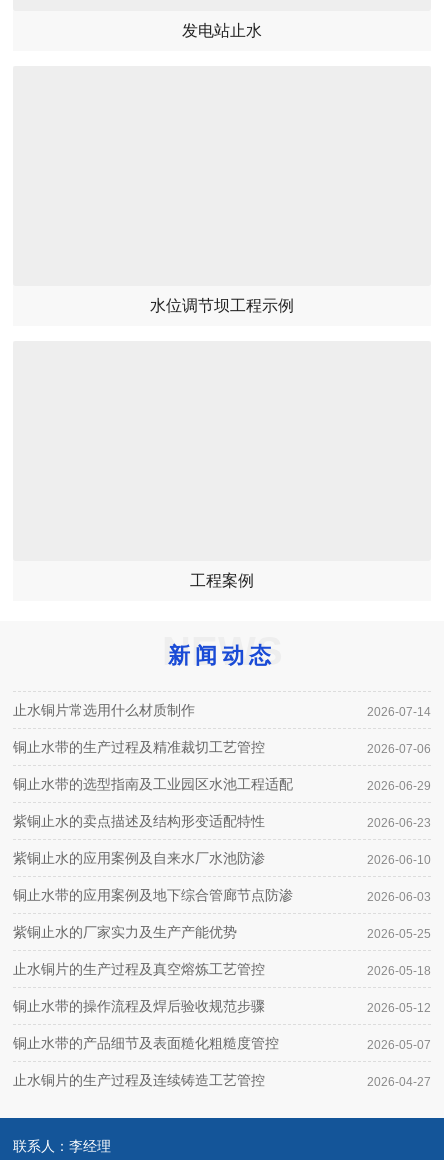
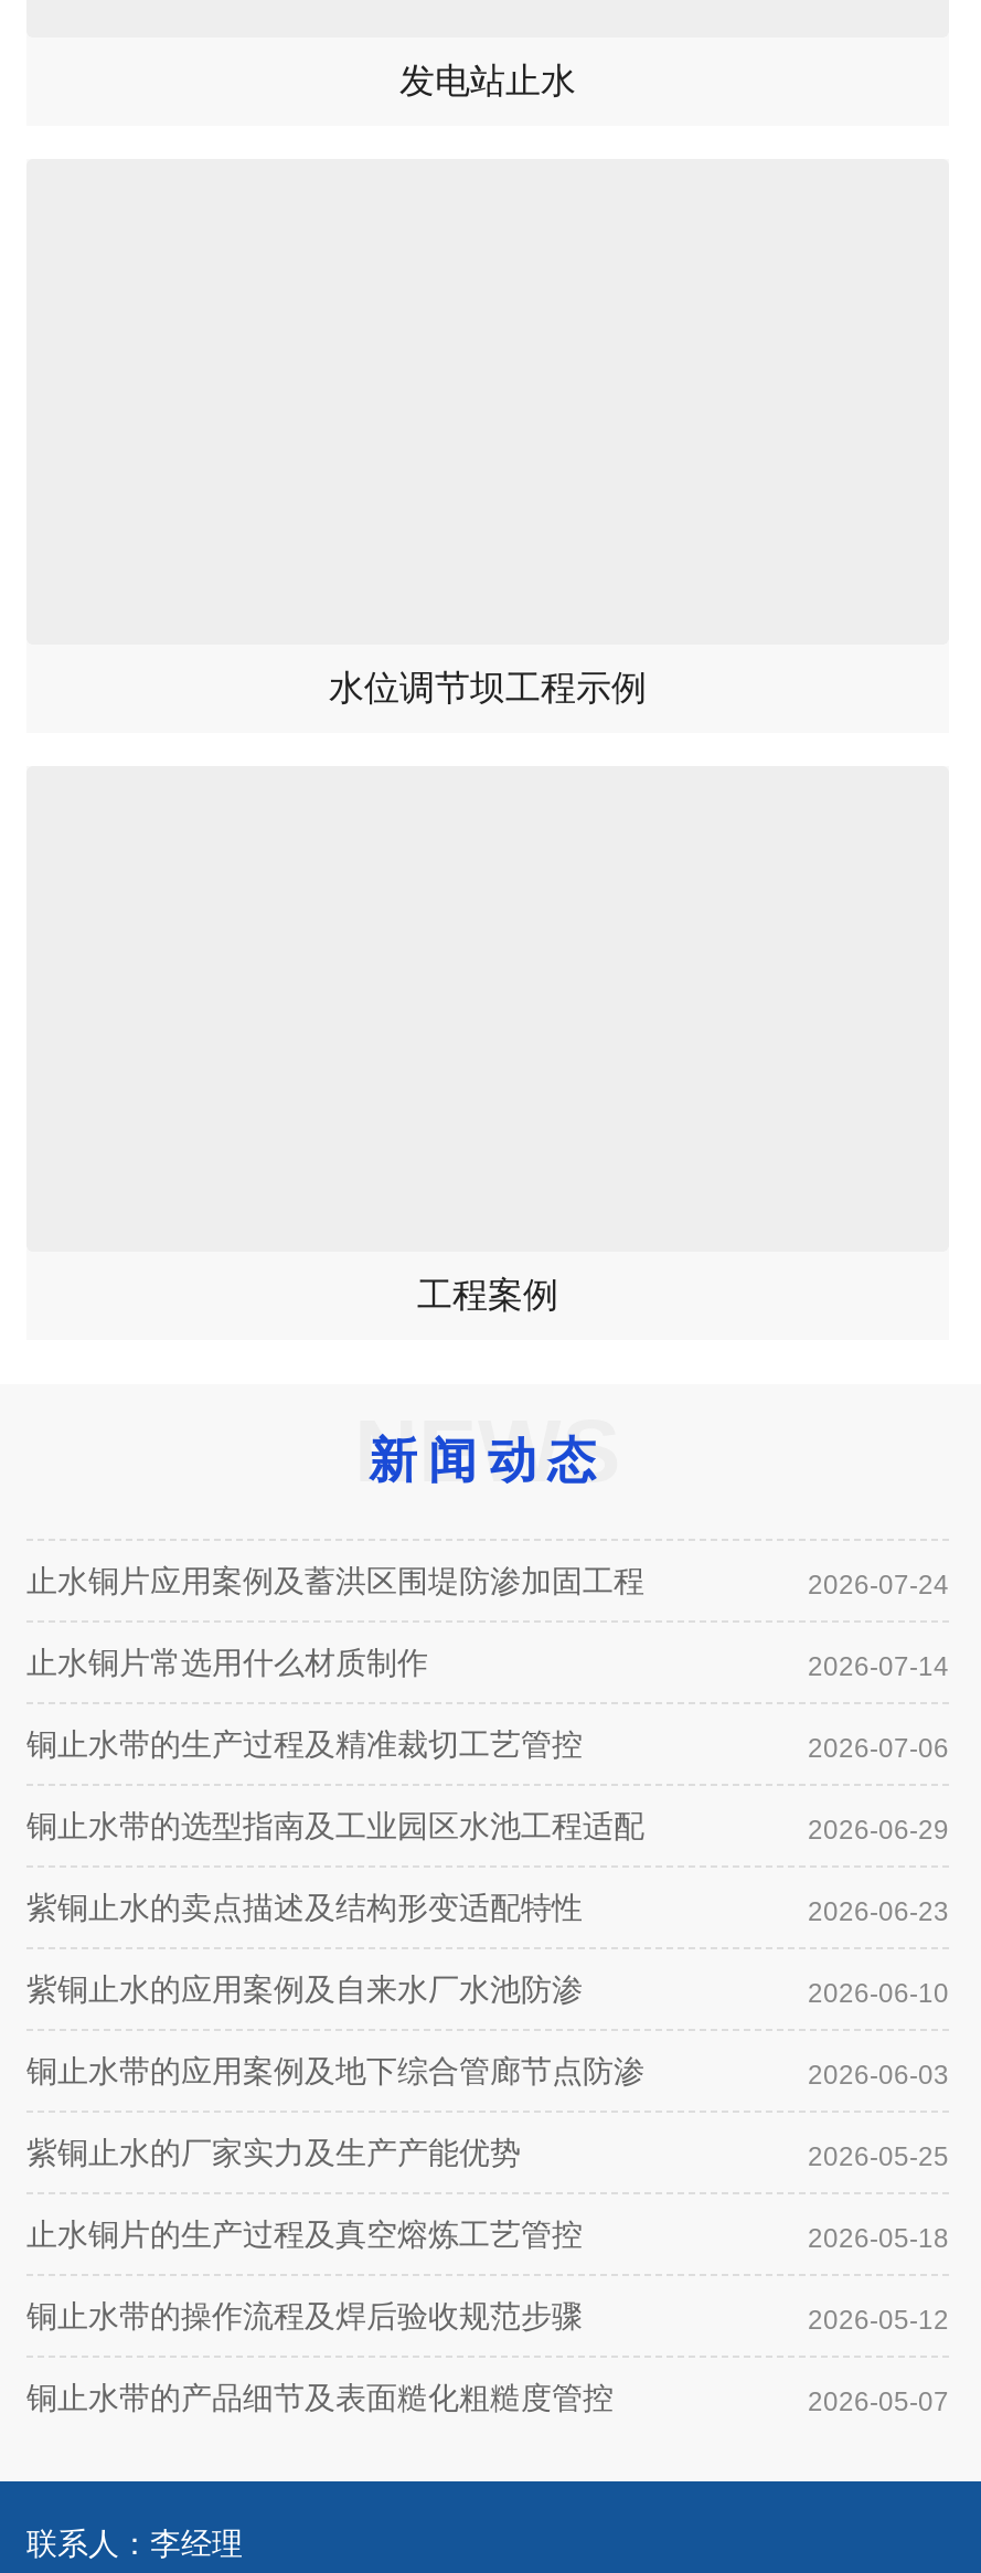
none -> [26,1563,949,1601] 止水铜片应用案例及蓄洪区围堤防渗加固工程 | 2026-07-24
moved [13,702,431,1052] -> [26,1645,949,2417]: 止水铜片常选用什么材质制作 | 2026-07-14 | 铜止水带的生产过程及精准裁切工艺管控 | ... | 铜止水带的产品细节及表面糙化粗糙度管控 | 2026-05-07
[13,1072,431,1089] 止水铜片的生产过程及连续铸造工艺管控 | 2026-04-27 -> none

